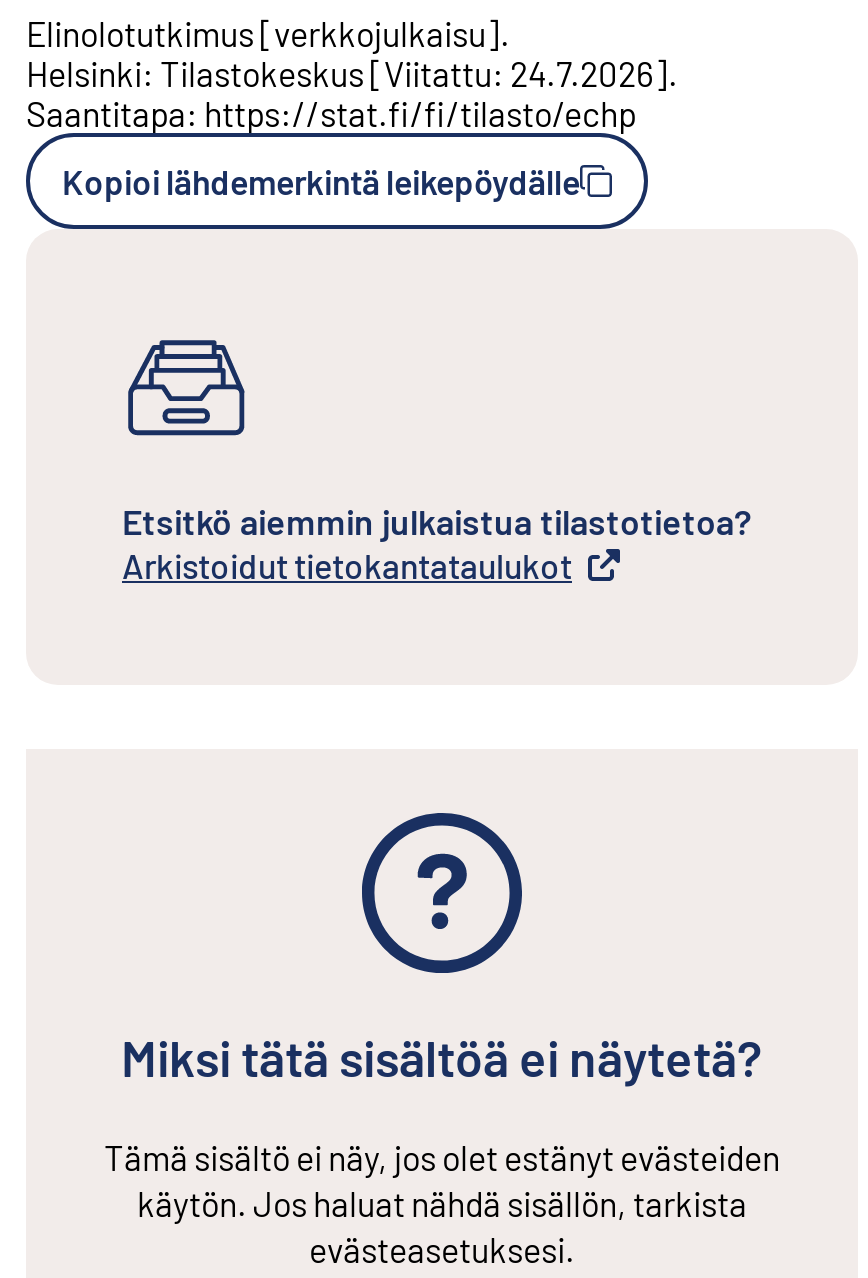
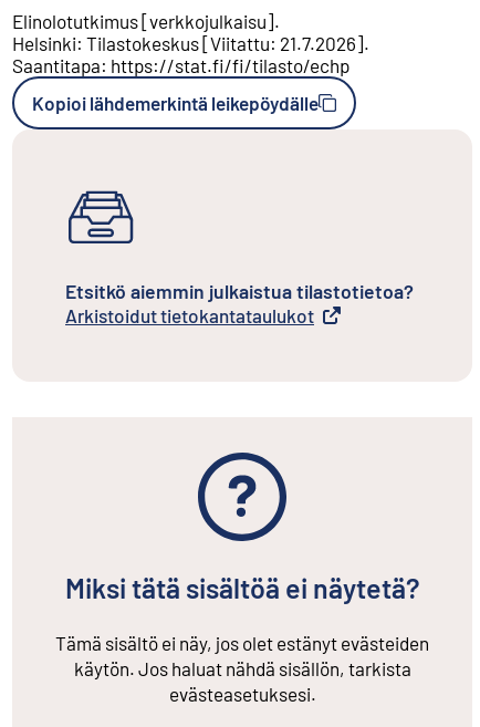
[26,52,678,92] Helsinki: Tilastokeskus [Viitattu: 24.7.2026]. -> [12,32,369,54] Helsinki: Tilastokeskus [Viitattu: 21.7.2026].

